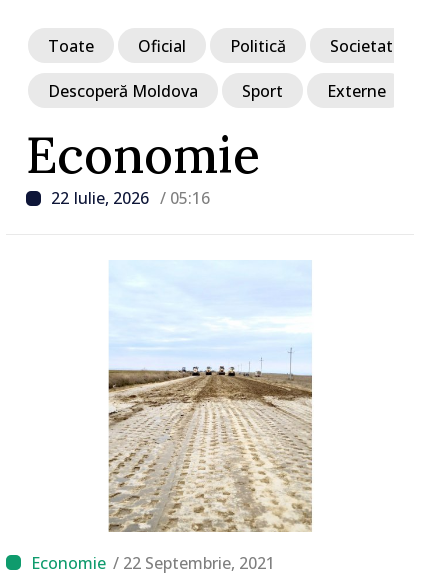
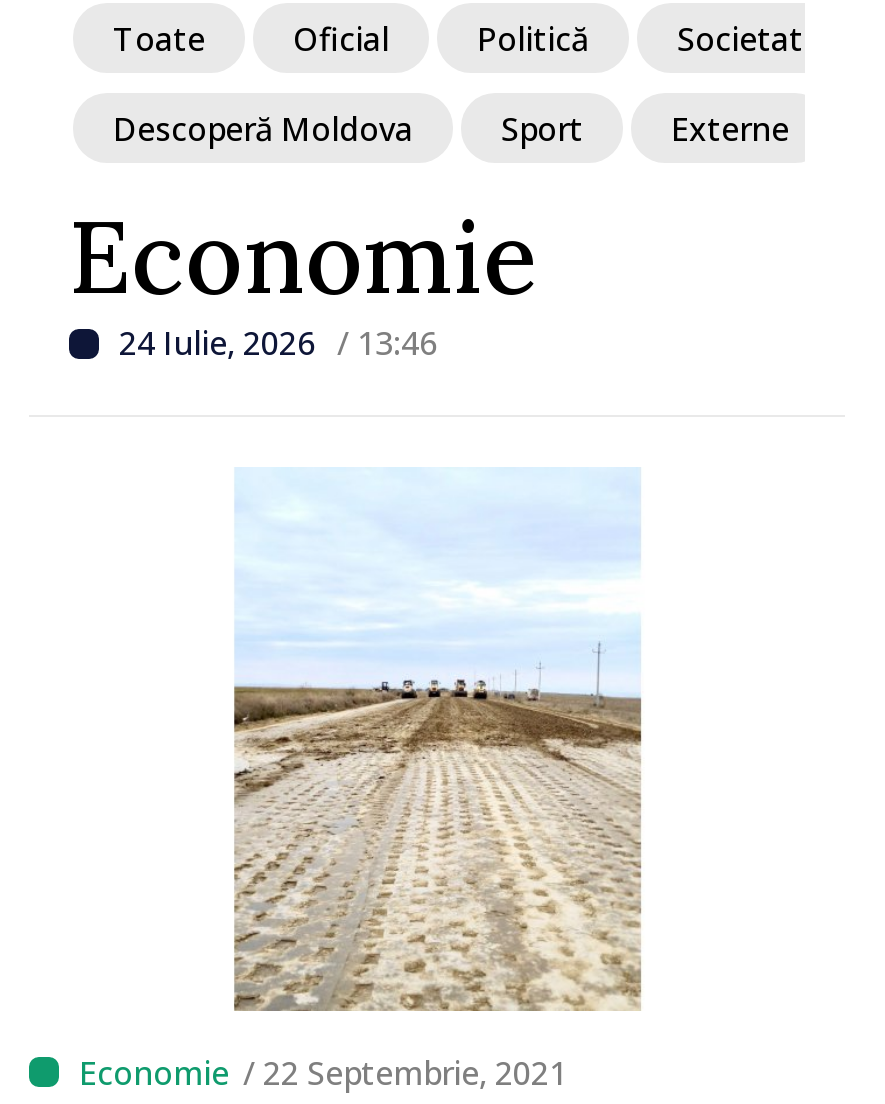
[51,187,210,209] 22 Iulie, 2026 / 05:16 -> [119,321,437,365] 24 Iulie, 2026 / 13:46

